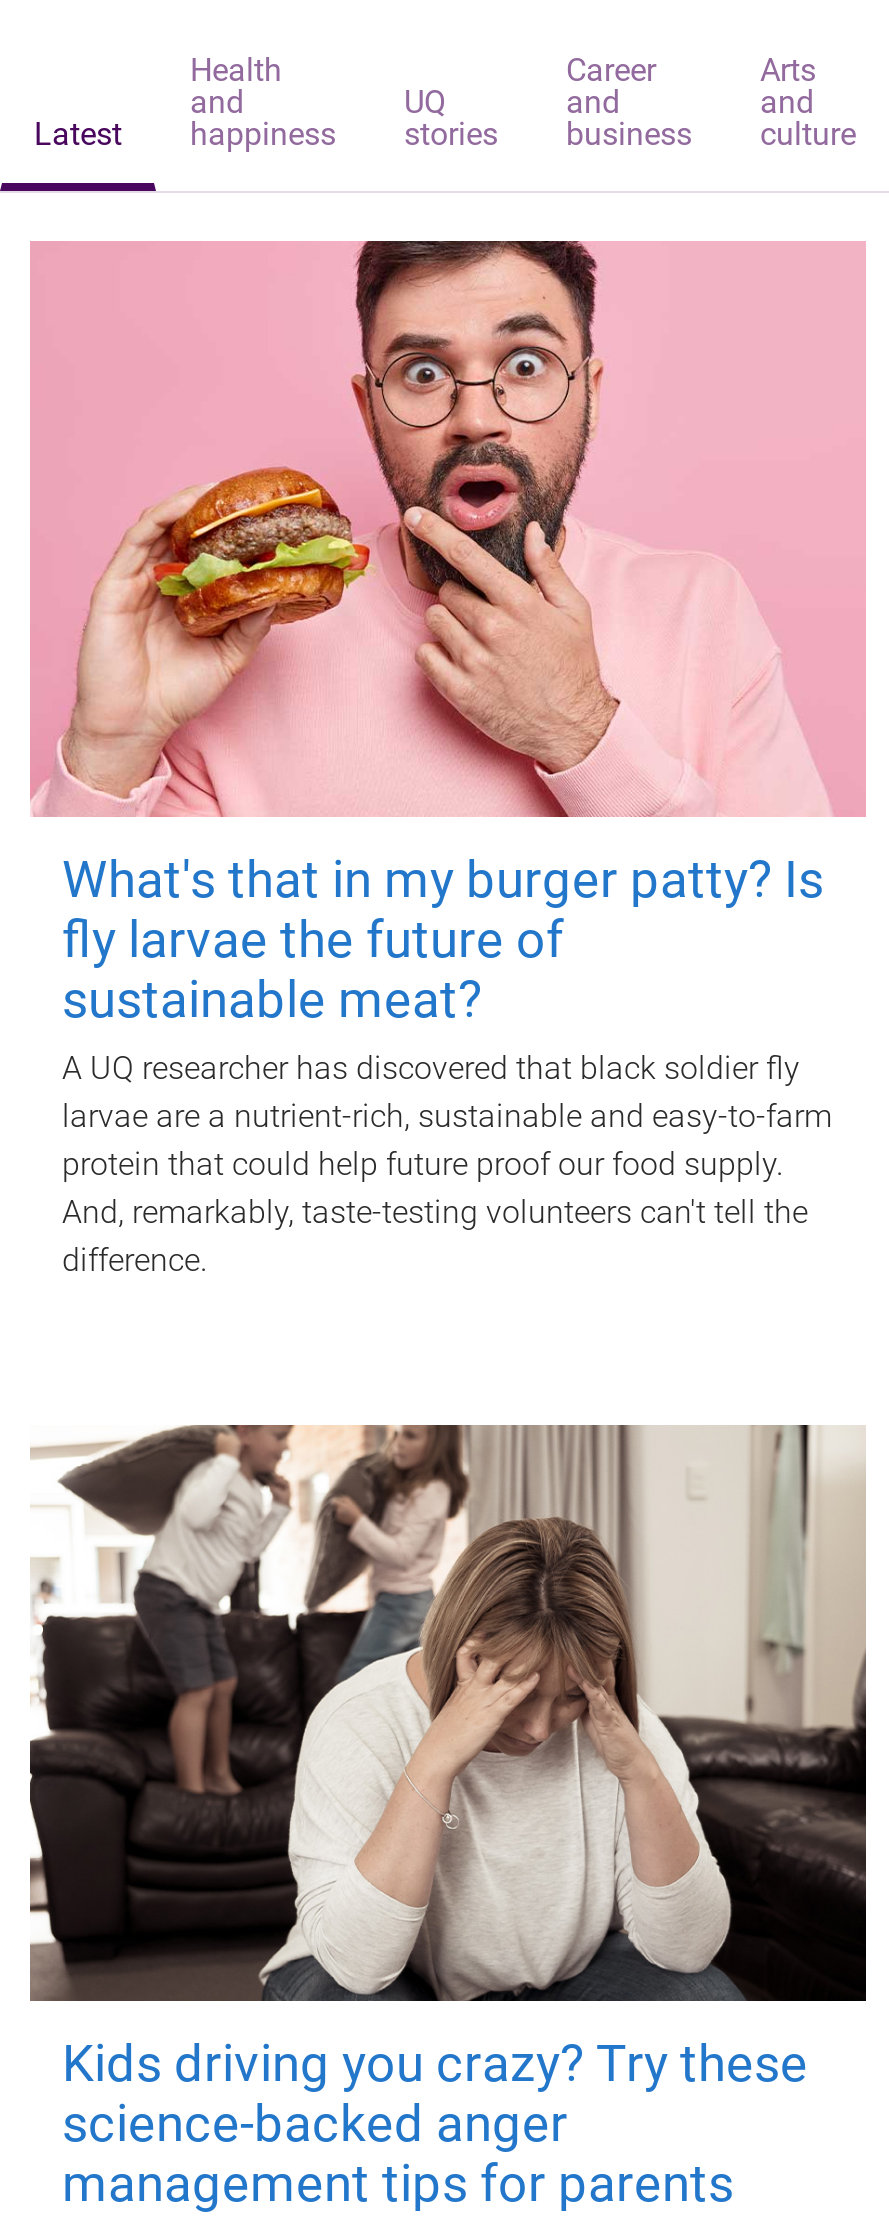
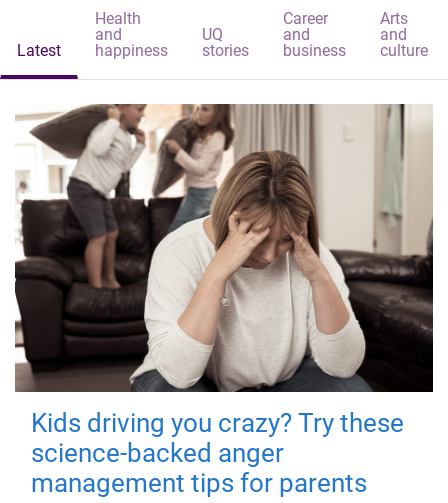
[30,239,866,1279] [image] | What's that in my burger patty? Is | fly larvae the future of | sustainable meat? | A UQ researcher has discovered that black soldier fly | larvae are a nutrient-rich, sustainable and easy-to-farm | protein that could help future proof our food supply. | And, remarkably, taste-testing volunteers can't tell the | difference. -> none

